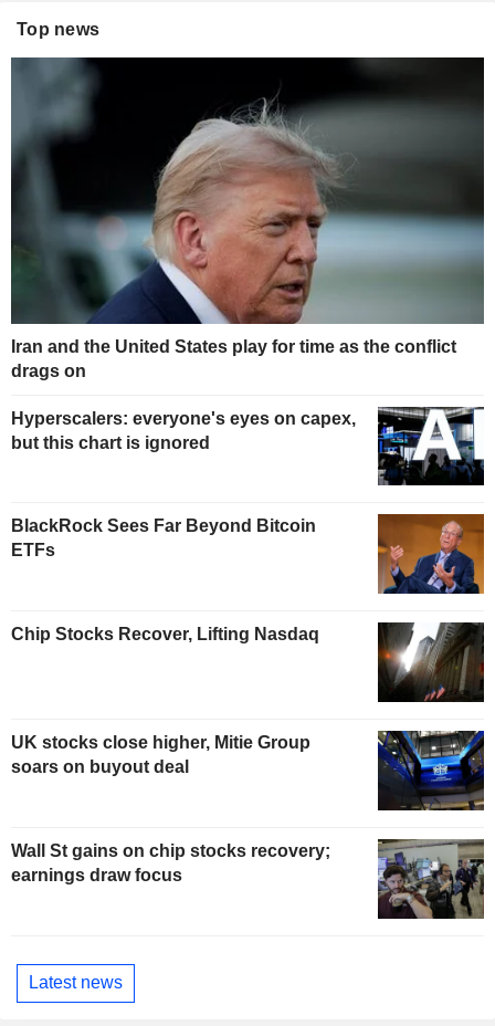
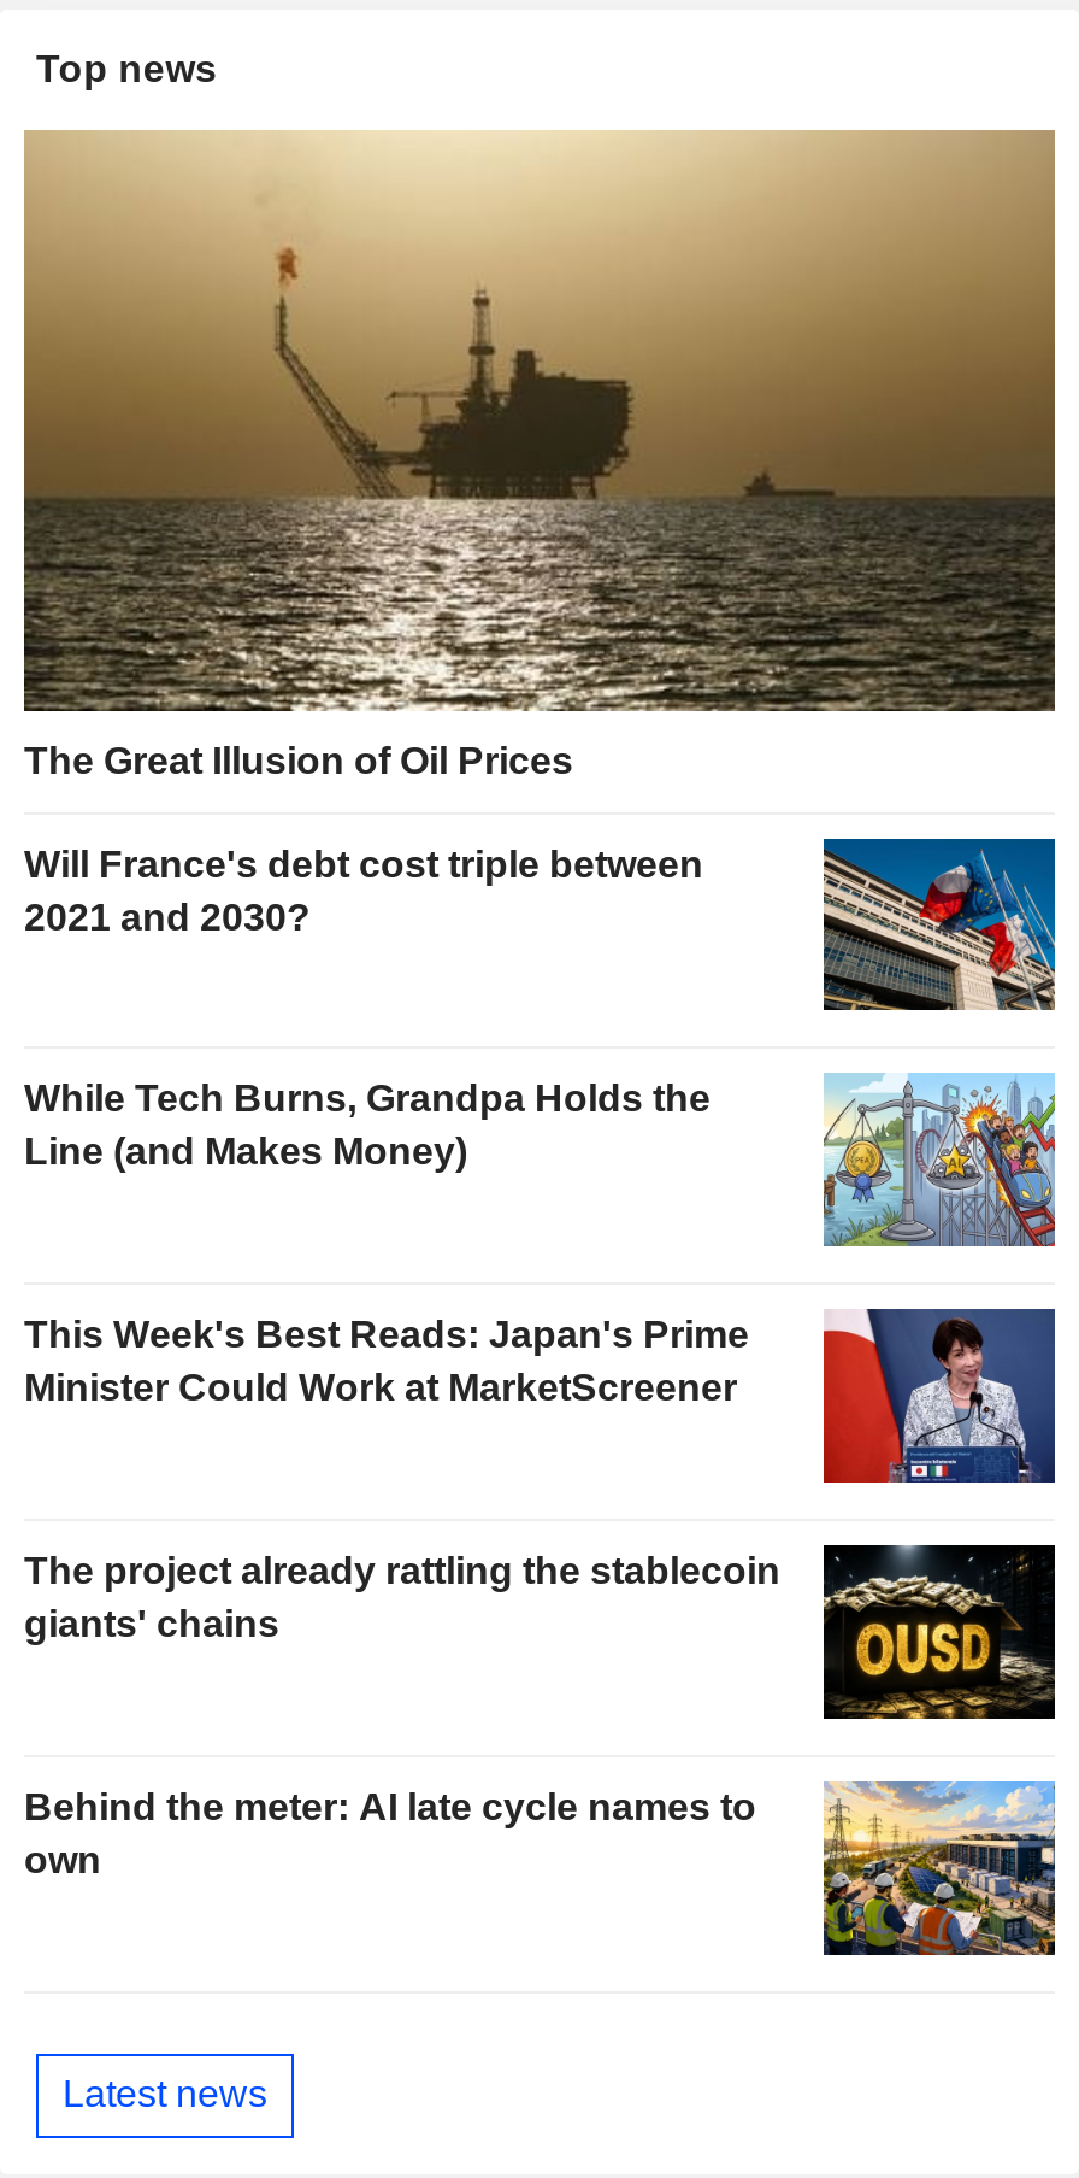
[10,56,485,380] [image] | Iran and the United States play for time as the conflict | drags on -> [22,128,1057,780] [image] | The Great Illusion of Oil Prices
[11,409,356,452] Hyperscalers: everyone's eyes on capex, | but this chart is ignored -> [24,843,703,937] Will France's debt cost triple between | 2021 and 2030?
[378,406,485,486] [image] -> [821,836,1057,1012] [image]
[11,517,316,560] BlackRock Sees Far Beyond Bitcoin | ETFs -> [24,1079,711,1173] While Tech Burns, Grandpa Holds the | Line (and Makes Money)
[377,513,485,595] [image] -> [821,1073,1057,1249] [image]
[11,625,319,644] Chip Stocks Recover, Lifting Nasdaq -> [24,1315,749,1409] This Week's Best Reads: Japan's Prime | Minister Could Work at MarketScreener
[377,621,485,703] [image] -> [821,1307,1057,1485] [image]
[11,733,310,776] UK stocks close higher, Mitie Group | soars on buyout deal -> [24,1550,780,1644] The project already rattling the stablecoin | giants' chains
[377,730,485,812] [image] -> [821,1543,1057,1721] [image]
[11,841,330,884] Wall St gains on chip stocks recovery; | earnings draw focus -> [24,1786,756,1880] Behind the meter: AI late cycle names to | own
[377,838,484,919] [image] -> [824,1779,1057,1957] [image]

